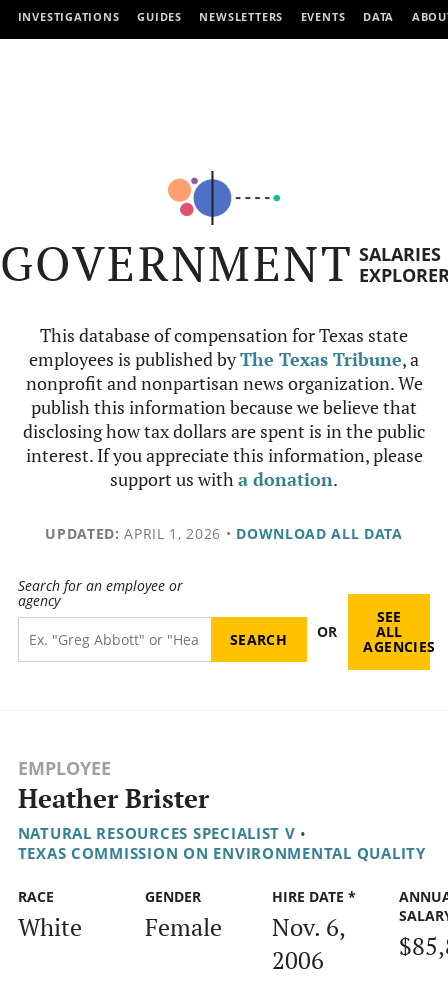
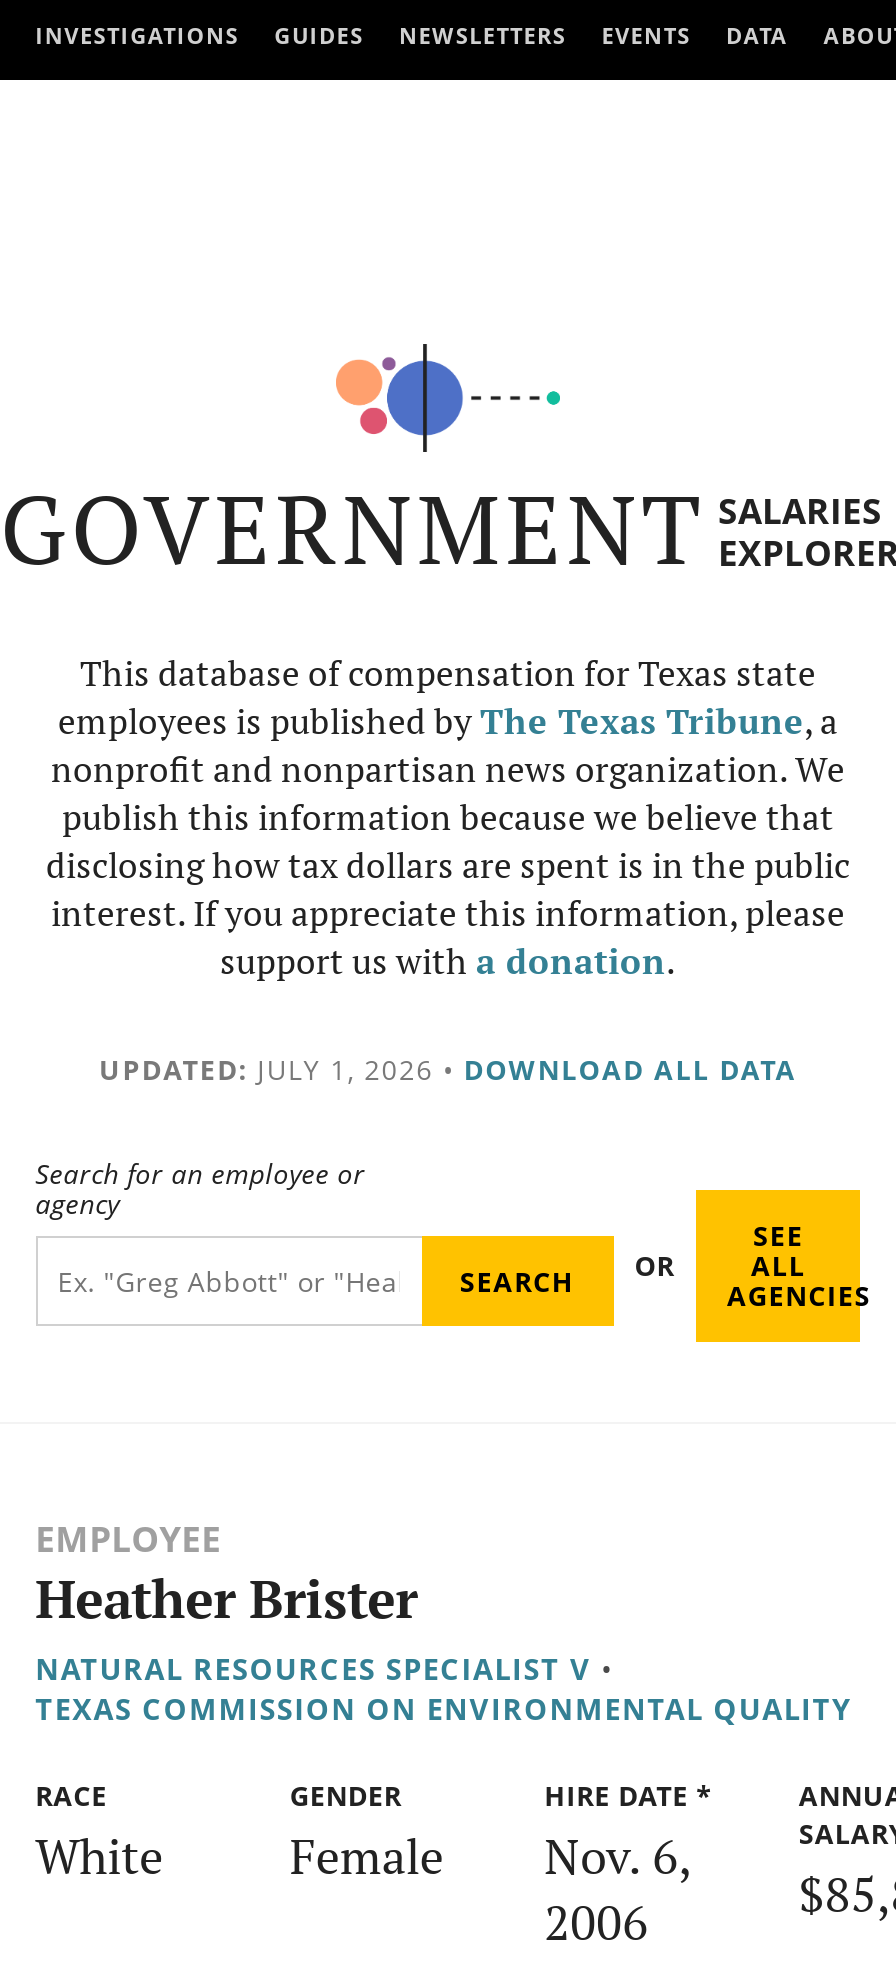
[45,524,403,543] UPDATED: APRIL 1, 2026 • DOWNLOAD ALL DATA -> [99,1050,797,1088] UPDATED: JULY 1, 2026 • DOWNLOAD ALL DATA

